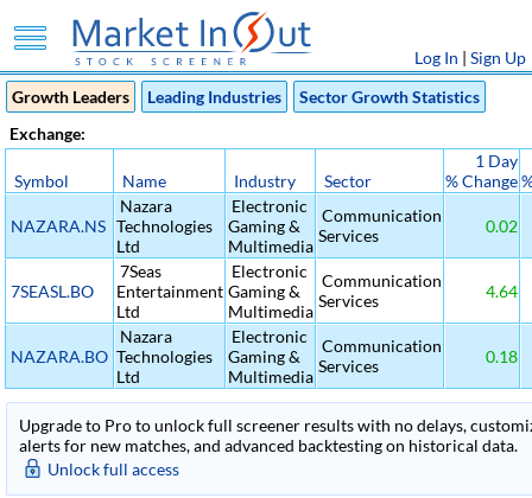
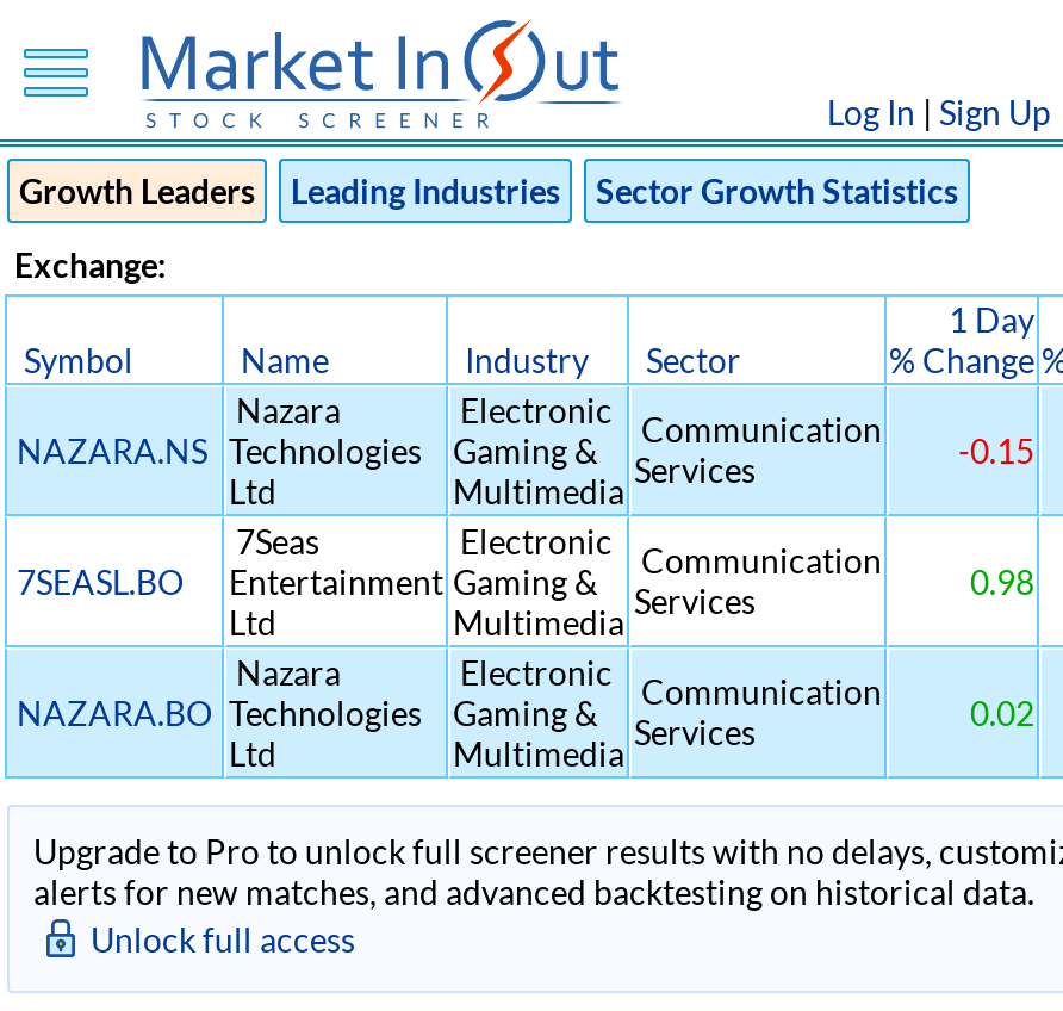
[482,216,518,236] 0.02 -> [951,430,1034,471] -0.15
[482,281,518,301] 4.64 -> [963,562,1034,602] 0.98
[482,346,518,366] 0.18 -> [963,693,1034,733] 0.02

